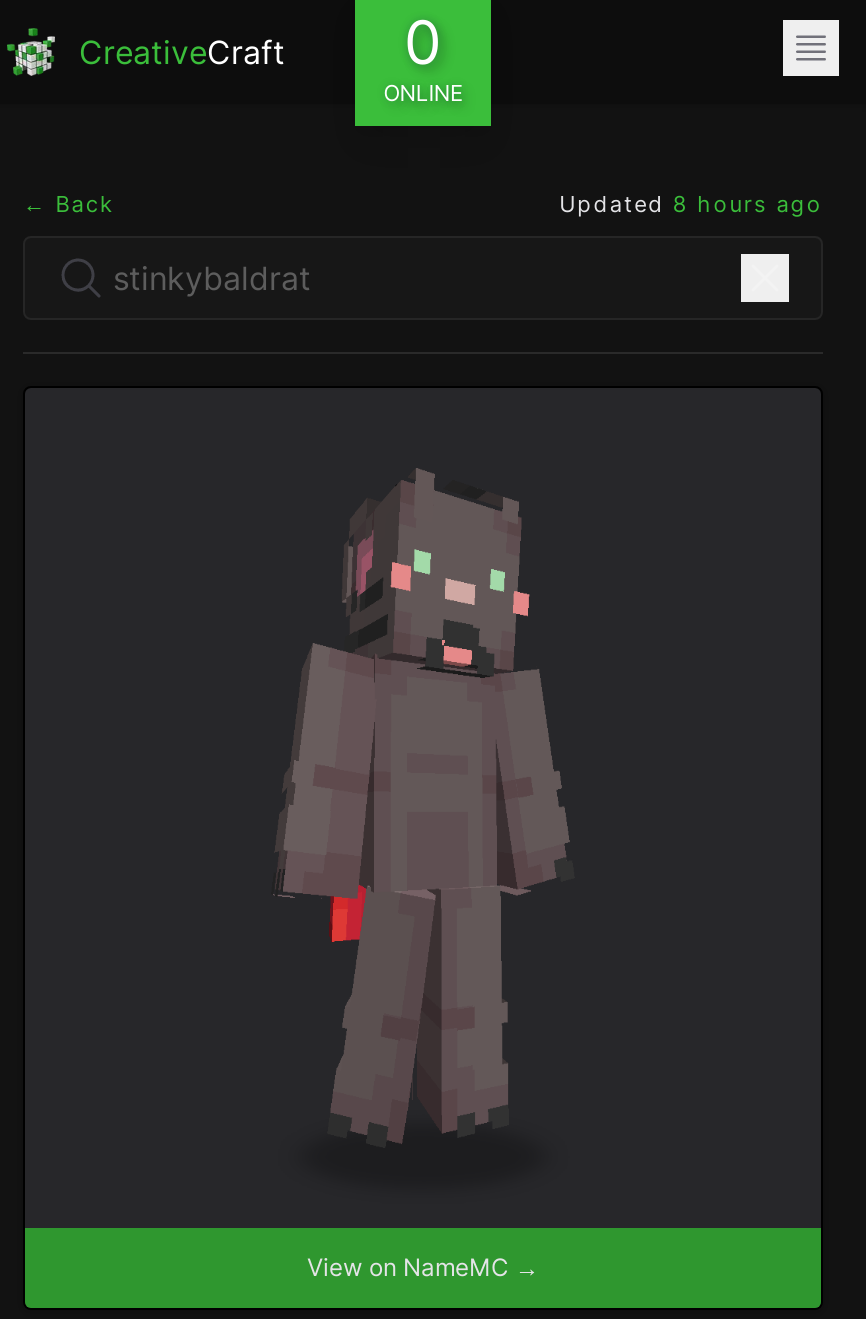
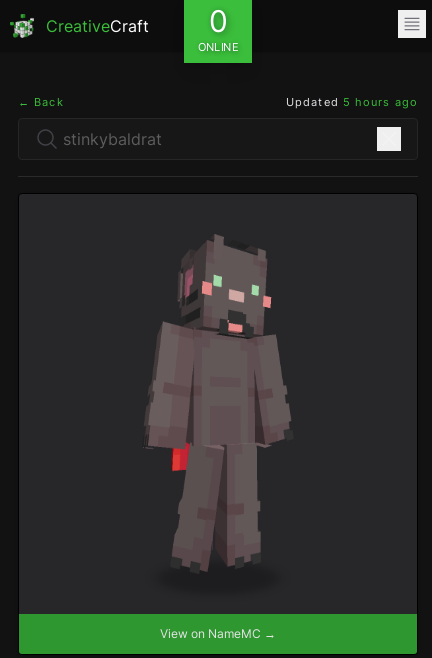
[559,190,823,218] Updated 8 hours ago -> [286,95,418,109] Updated 5 hours ago

